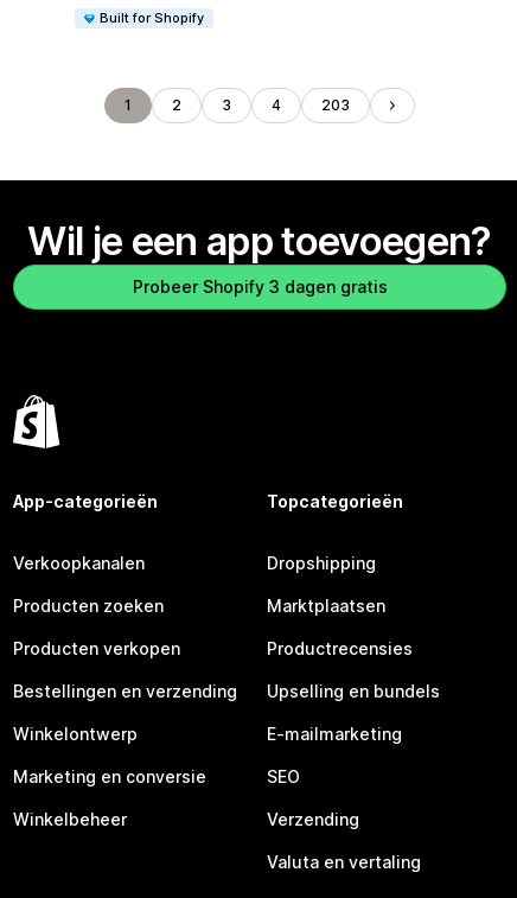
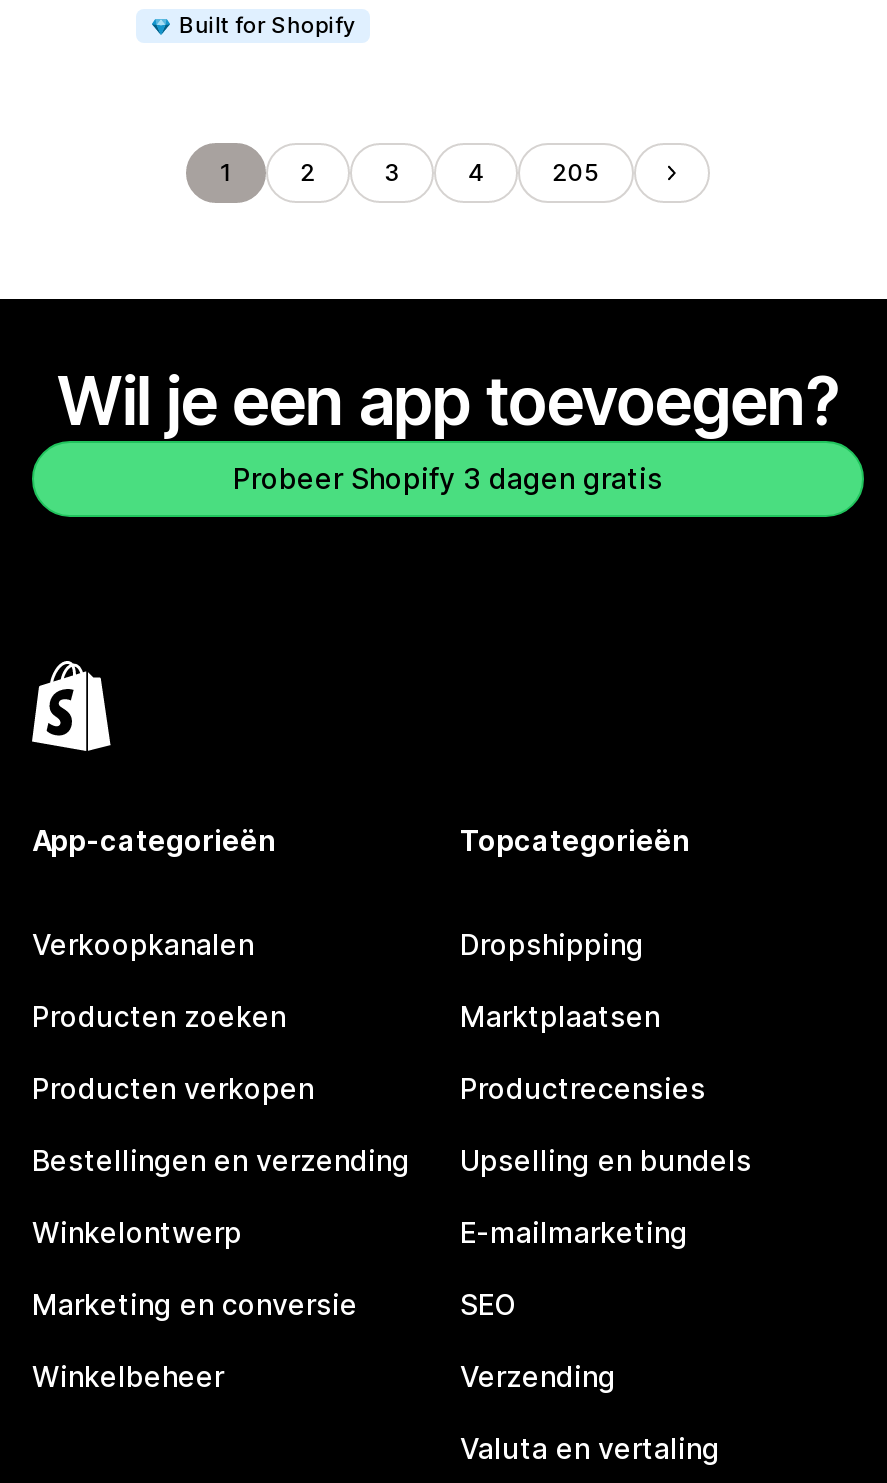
[321,96,350,114] 203 -> [552,157,600,187] 205

